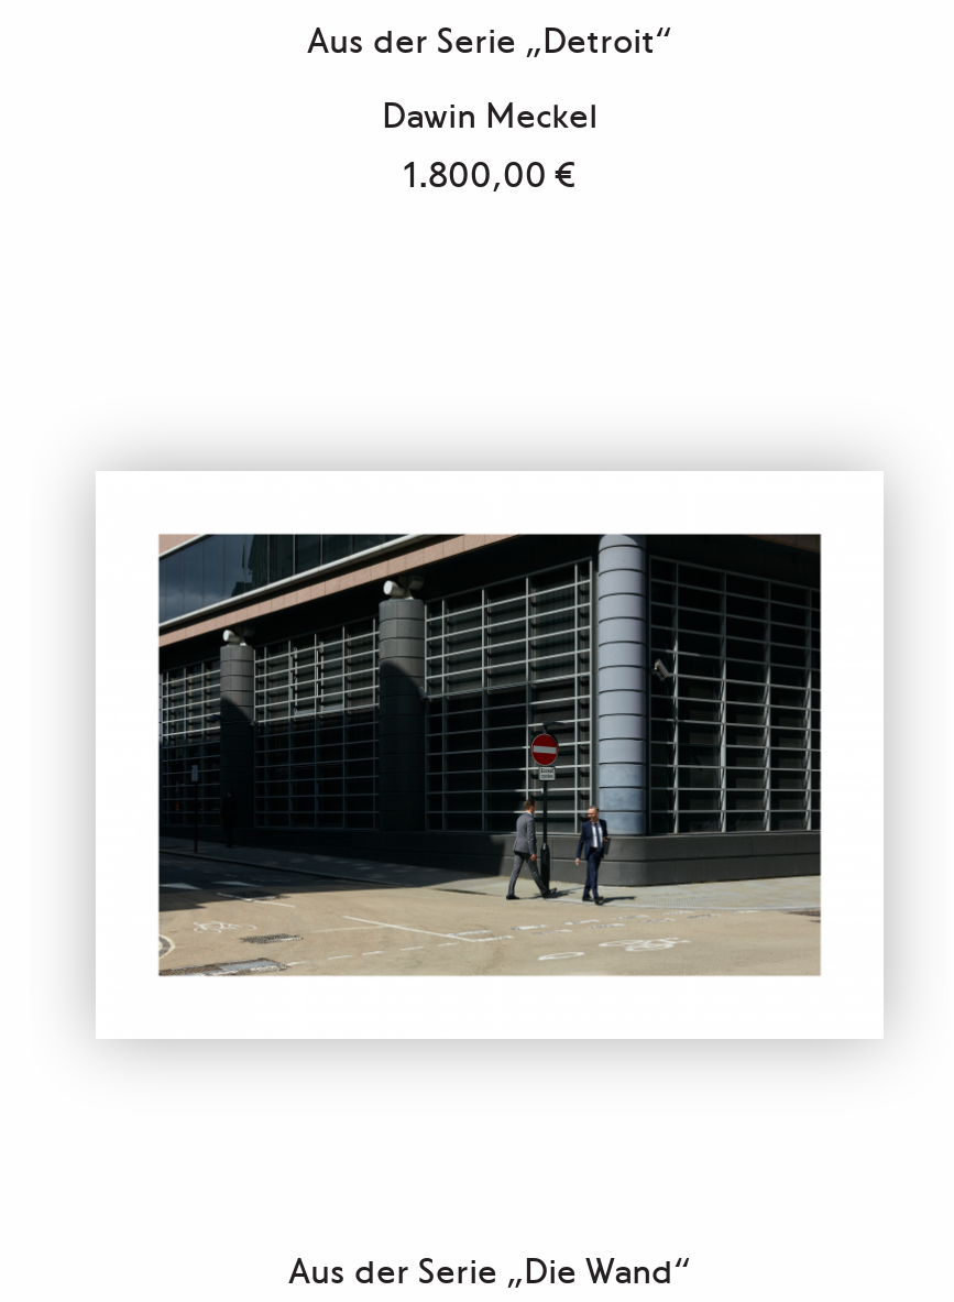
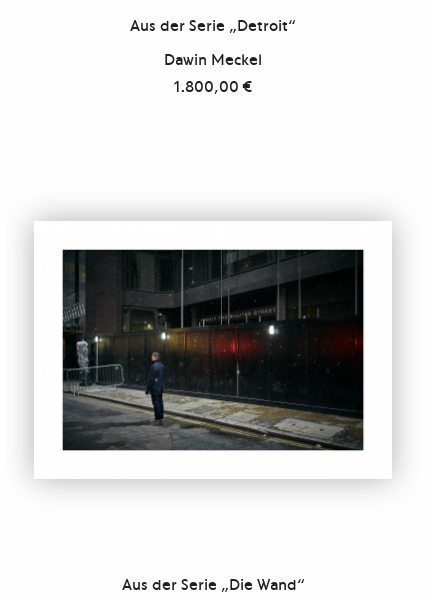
[157,533,822,977] [image] -> [62,249,364,451] [image]

